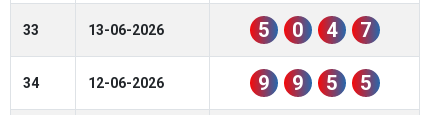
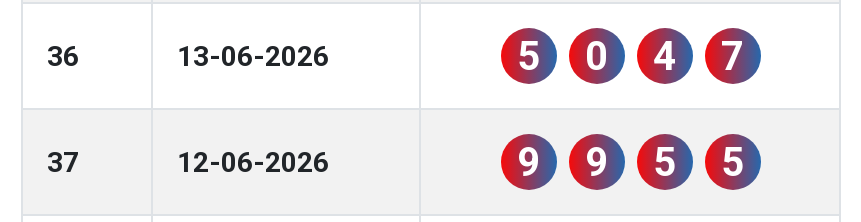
[23,22,39,38] 33 -> [47,39,79,71] 36
[23,75,39,91] 34 -> [47,145,79,177] 37

